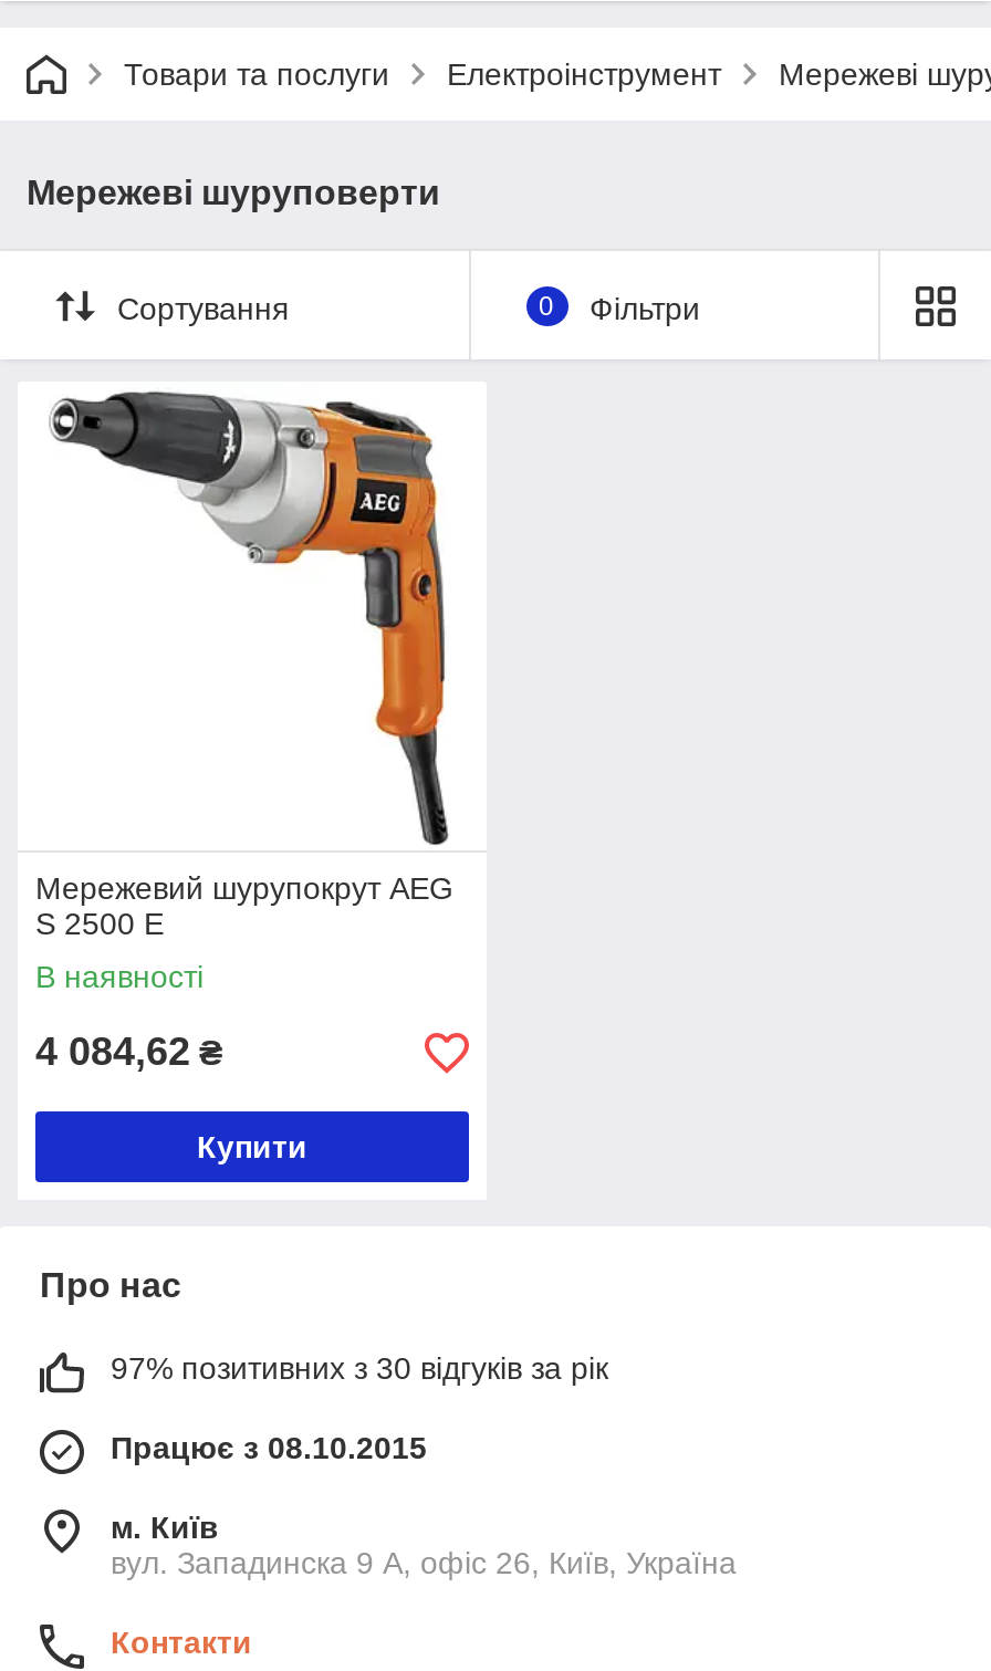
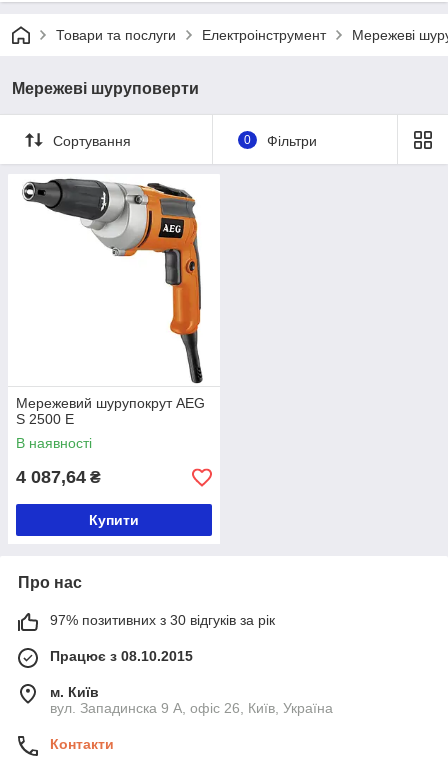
[35,1030,223,1074] 4 084,62 ₴ -> [16,467,101,487] 4 087,64 ₴

